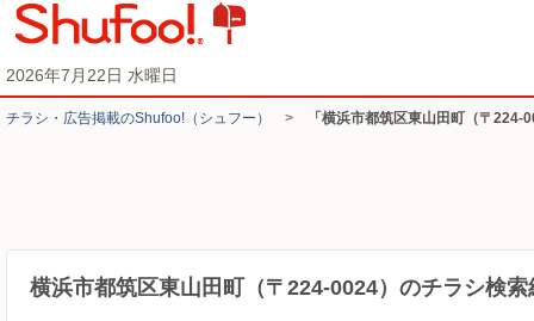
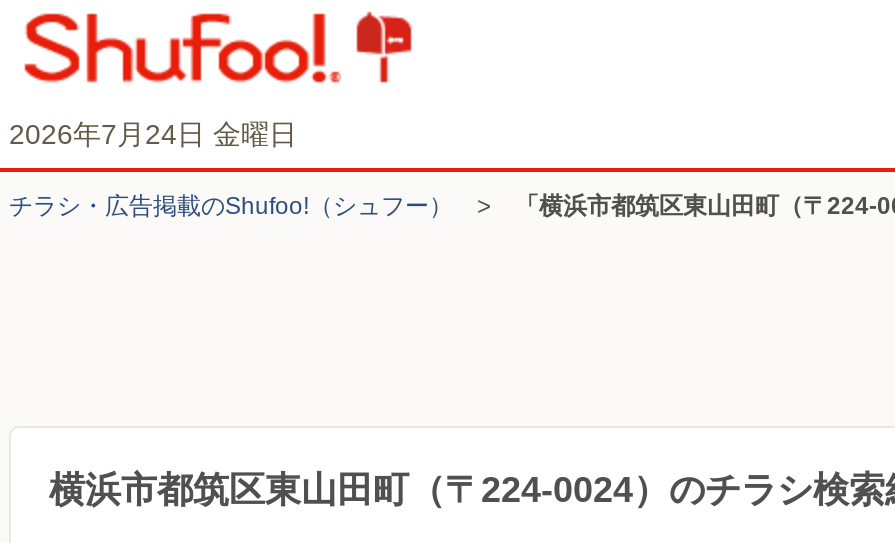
[6,66,178,85] 2026年7月22日 水曜日 -> [9,118,297,150] 2026年7月24日 金曜日

